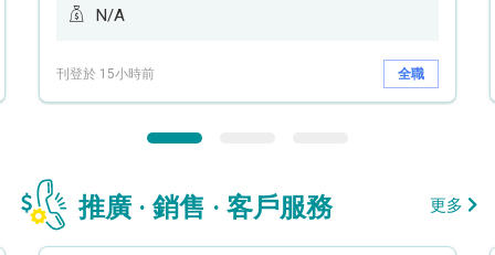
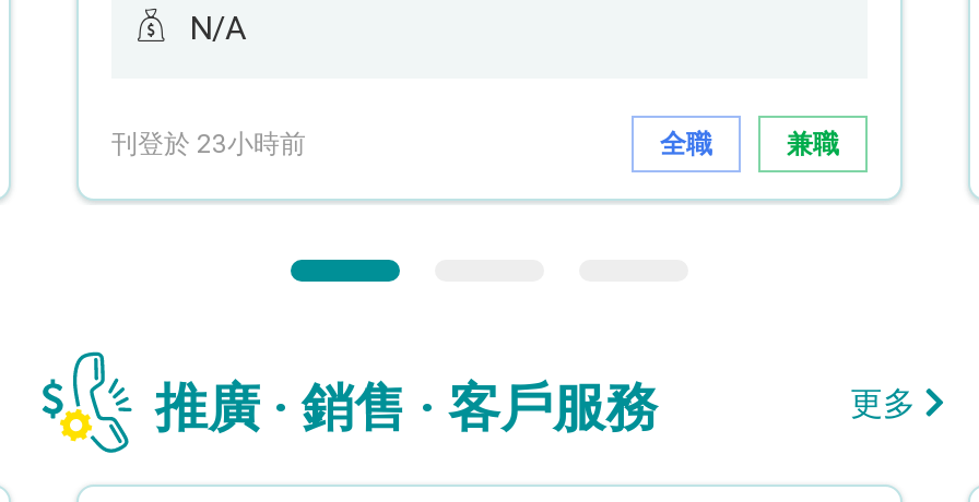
[56,66,155,81] 刊登於 15小時前 -> [111,128,306,158] 刊登於 23小時前
none -> [787,128,839,158] 兼職

